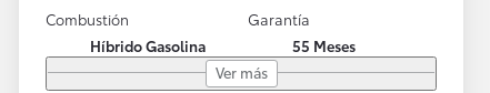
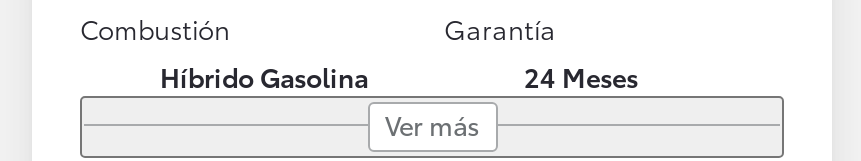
[292,35,356,55] 55 Meses -> [524,57,638,93] 24 Meses

